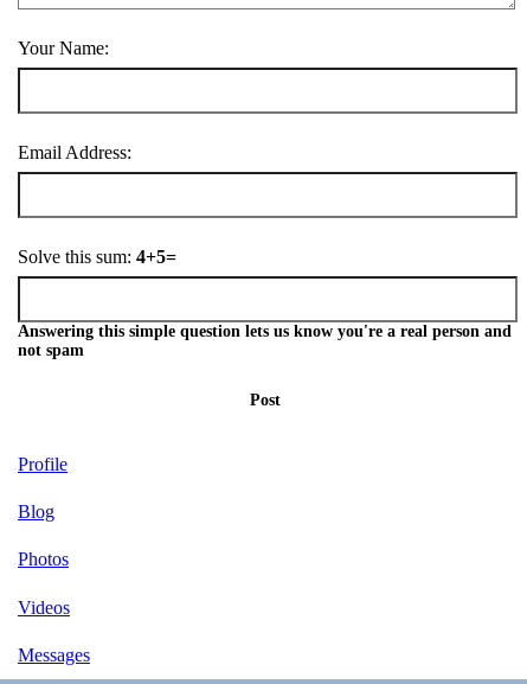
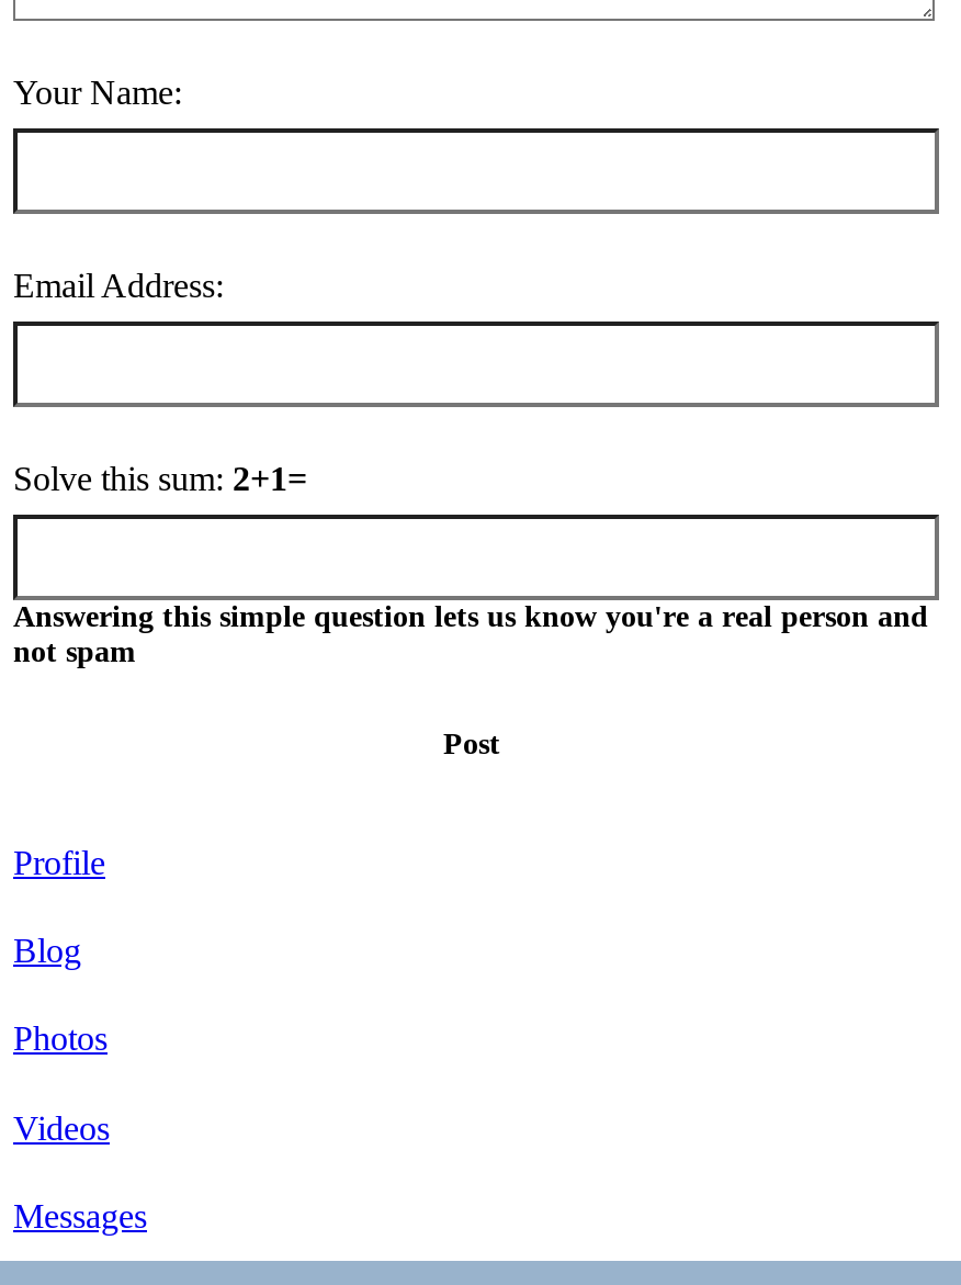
[18,247,176,267] Solve this sum: 4+5= -> [13,460,307,498] Solve this sum: 2+1=

